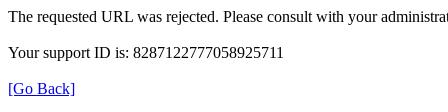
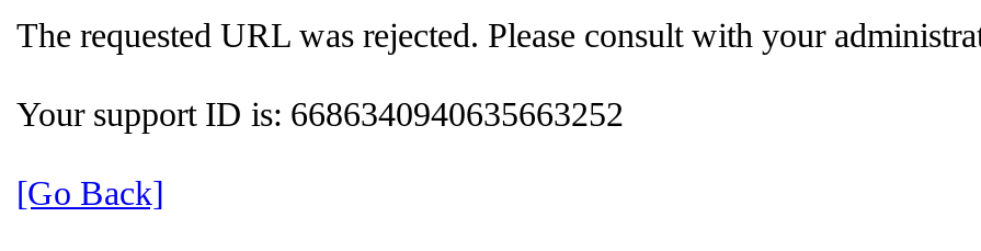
[8,44,284,61] Your support ID is: 8287122777058925711 -> [16,95,624,133] Your support ID is: 6686340940635663252

